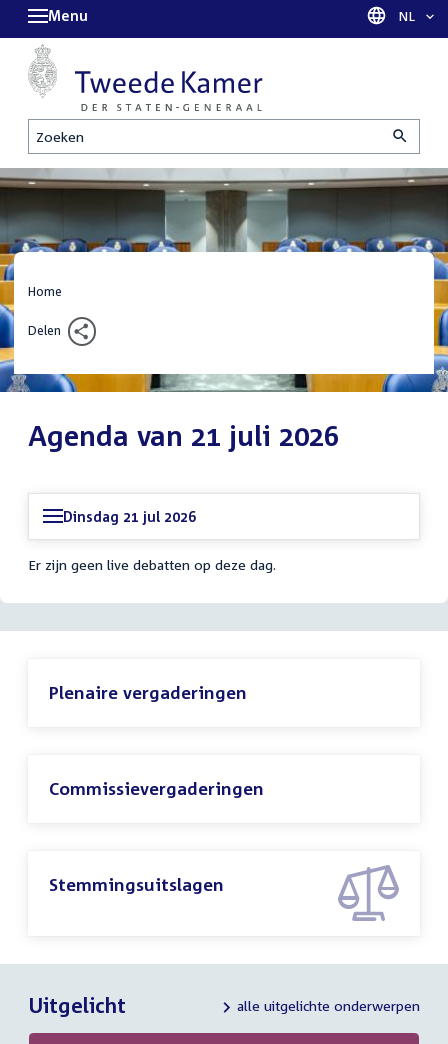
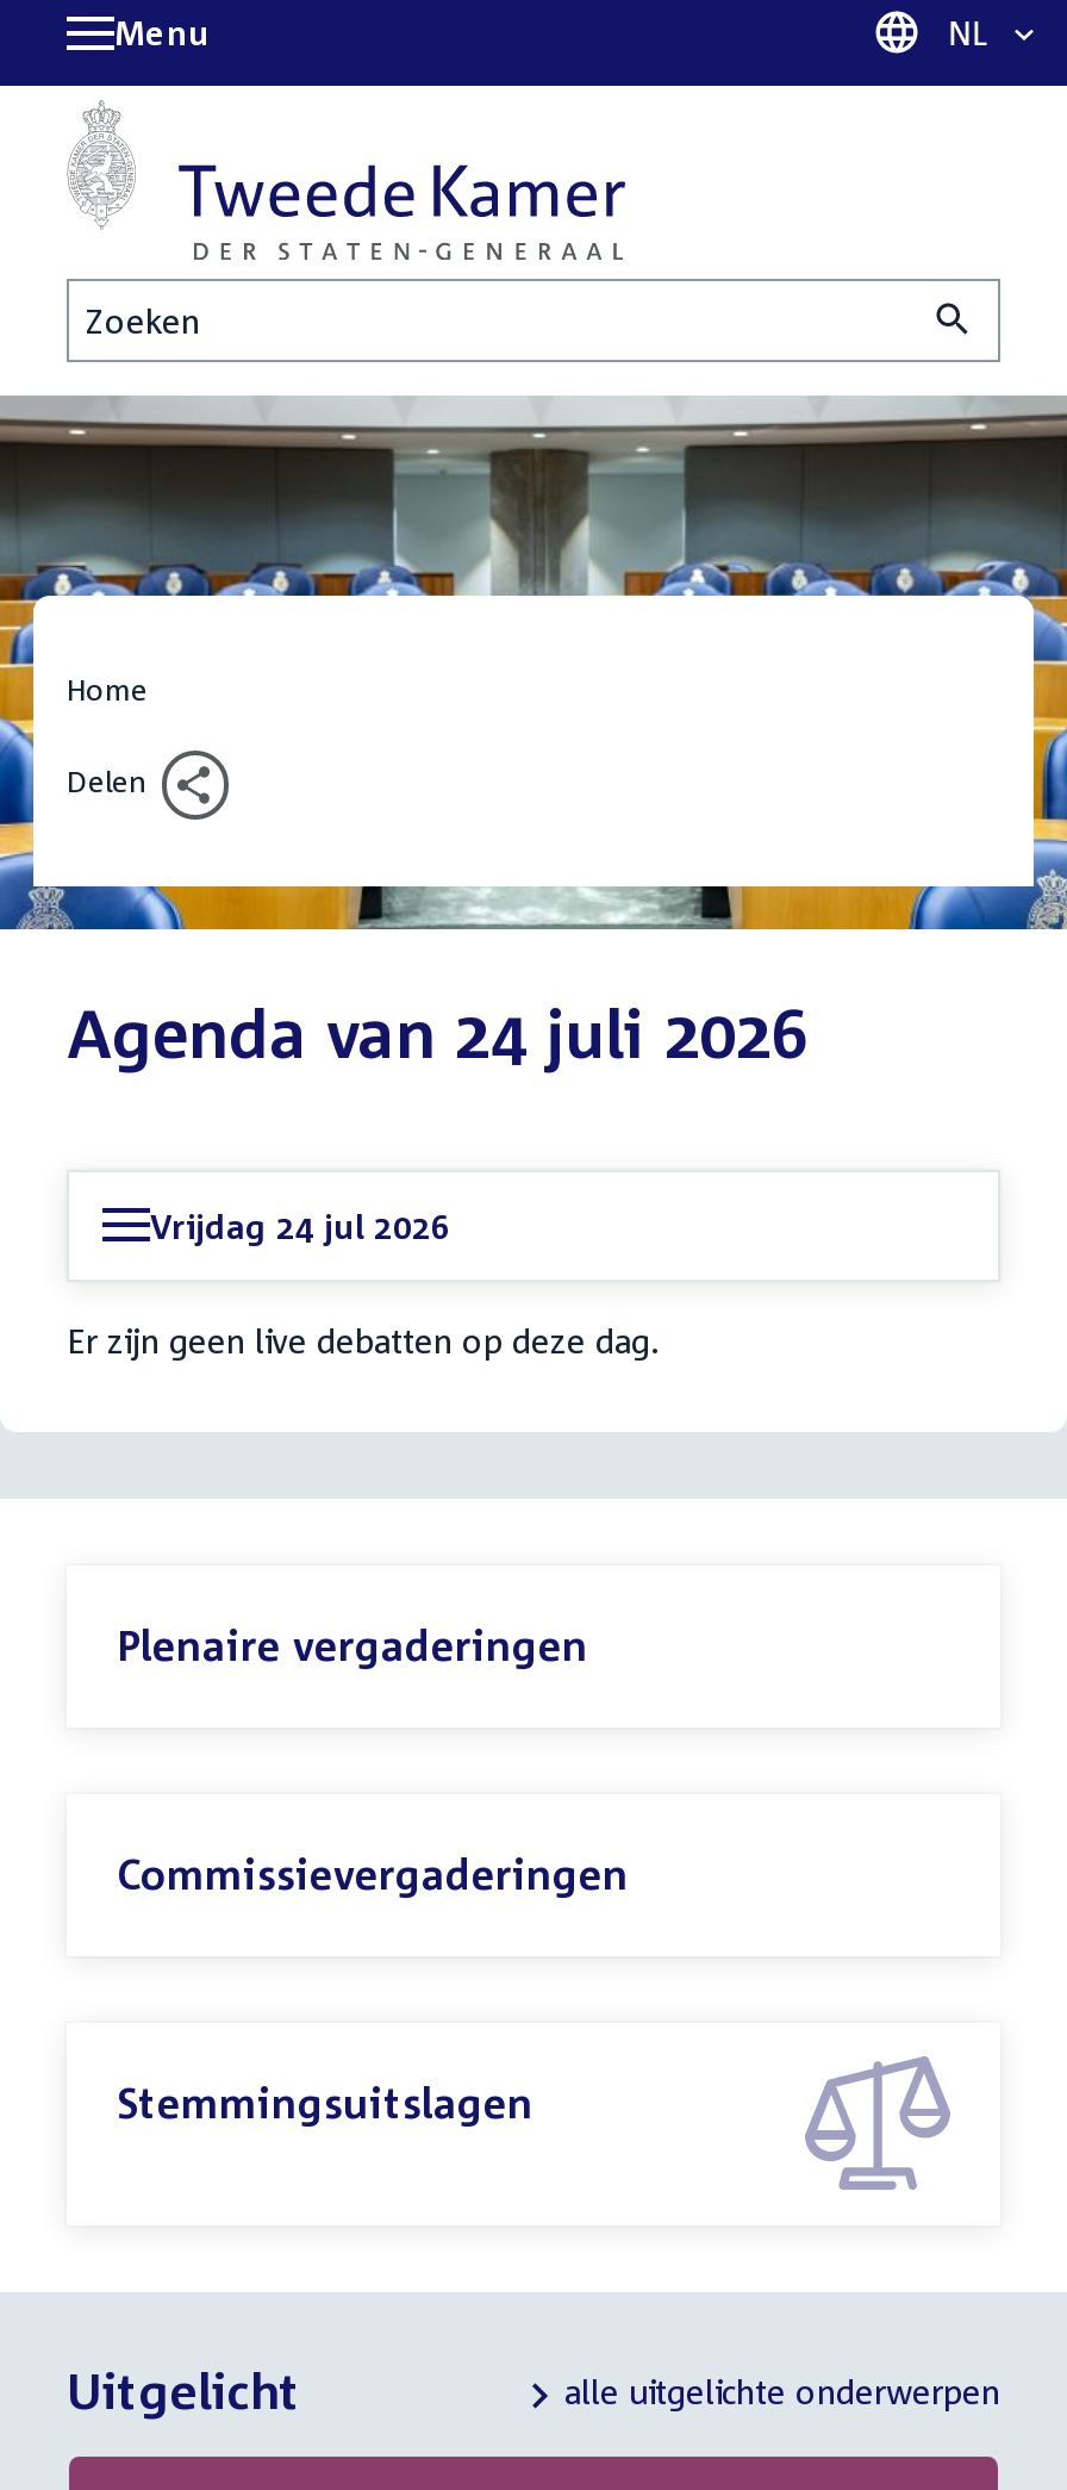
[28,419,339,452] Agenda van 21 juli 2026 -> [67,993,807,1072] Agenda van 24 juli 2026
[63,508,196,525] Dinsdag 21 jul 2026 -> [150,1205,450,1245] Vrijdag 24 jul 2026

